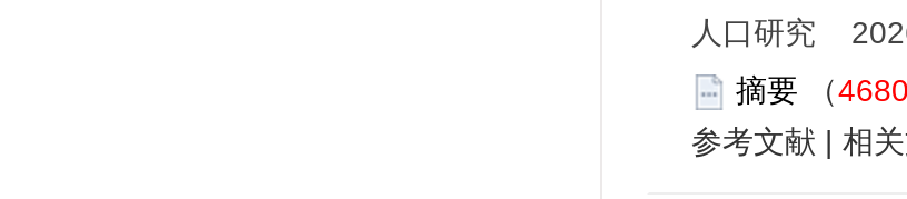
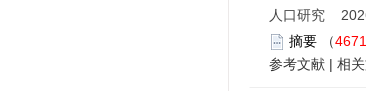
[736,72,907,108] 摘要（4680 -> [289,33,366,49] 摘要（4671

